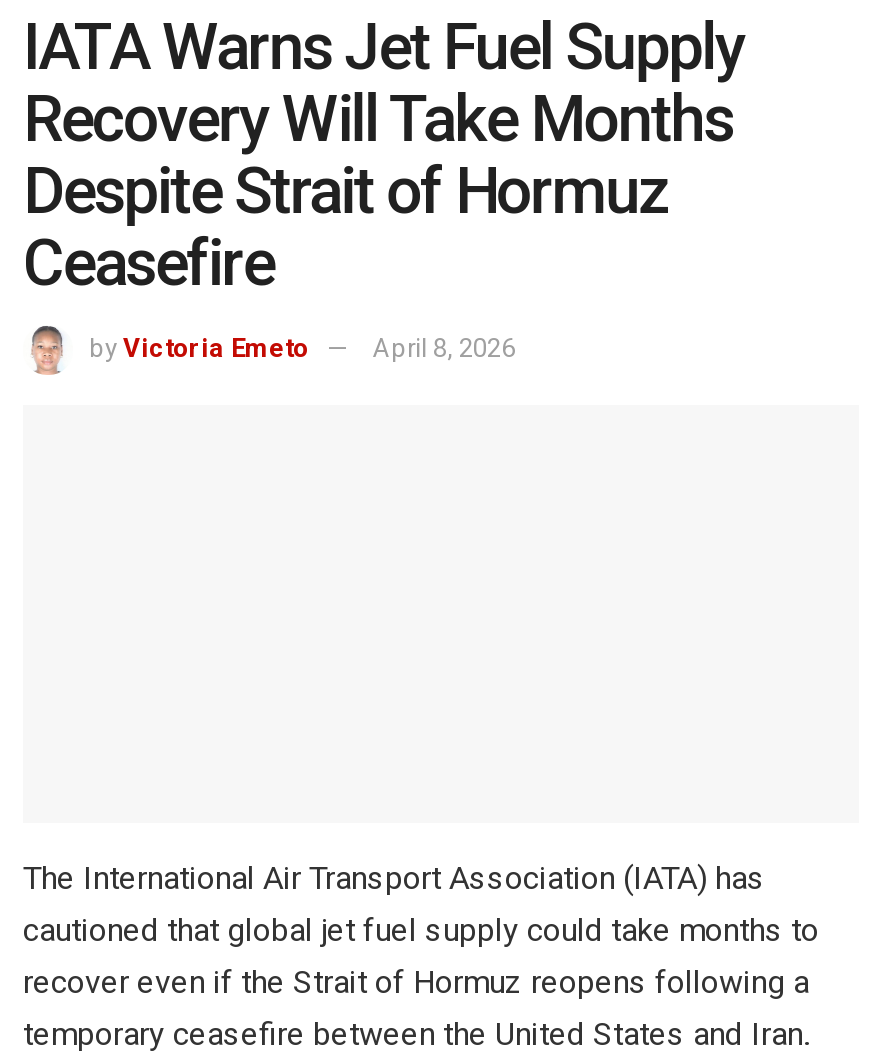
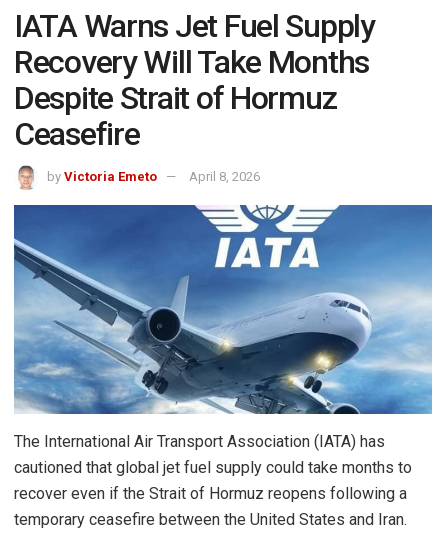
none -> [13,204,433,415] [image]

